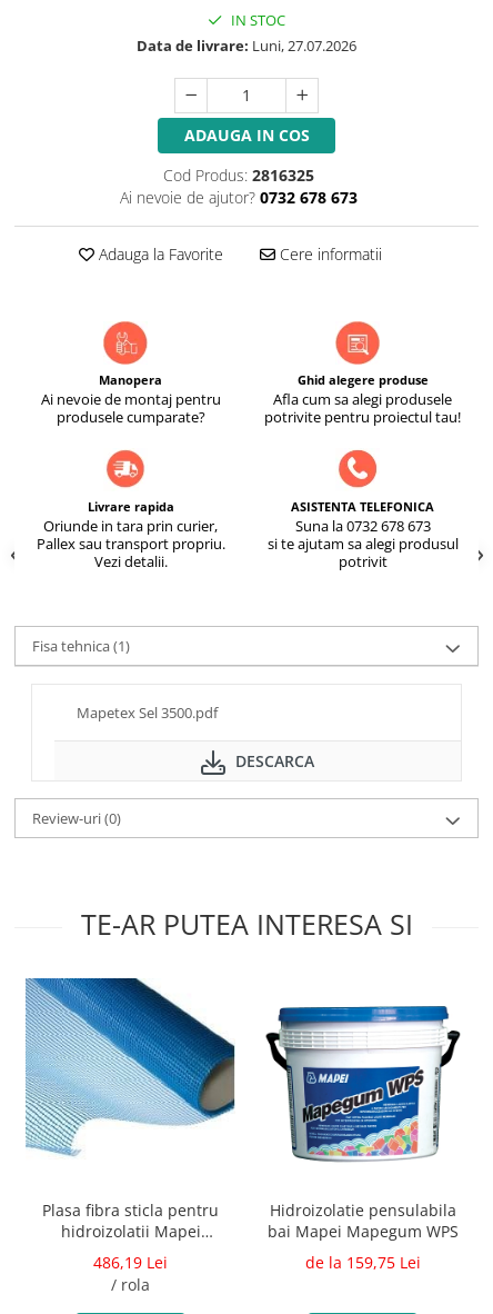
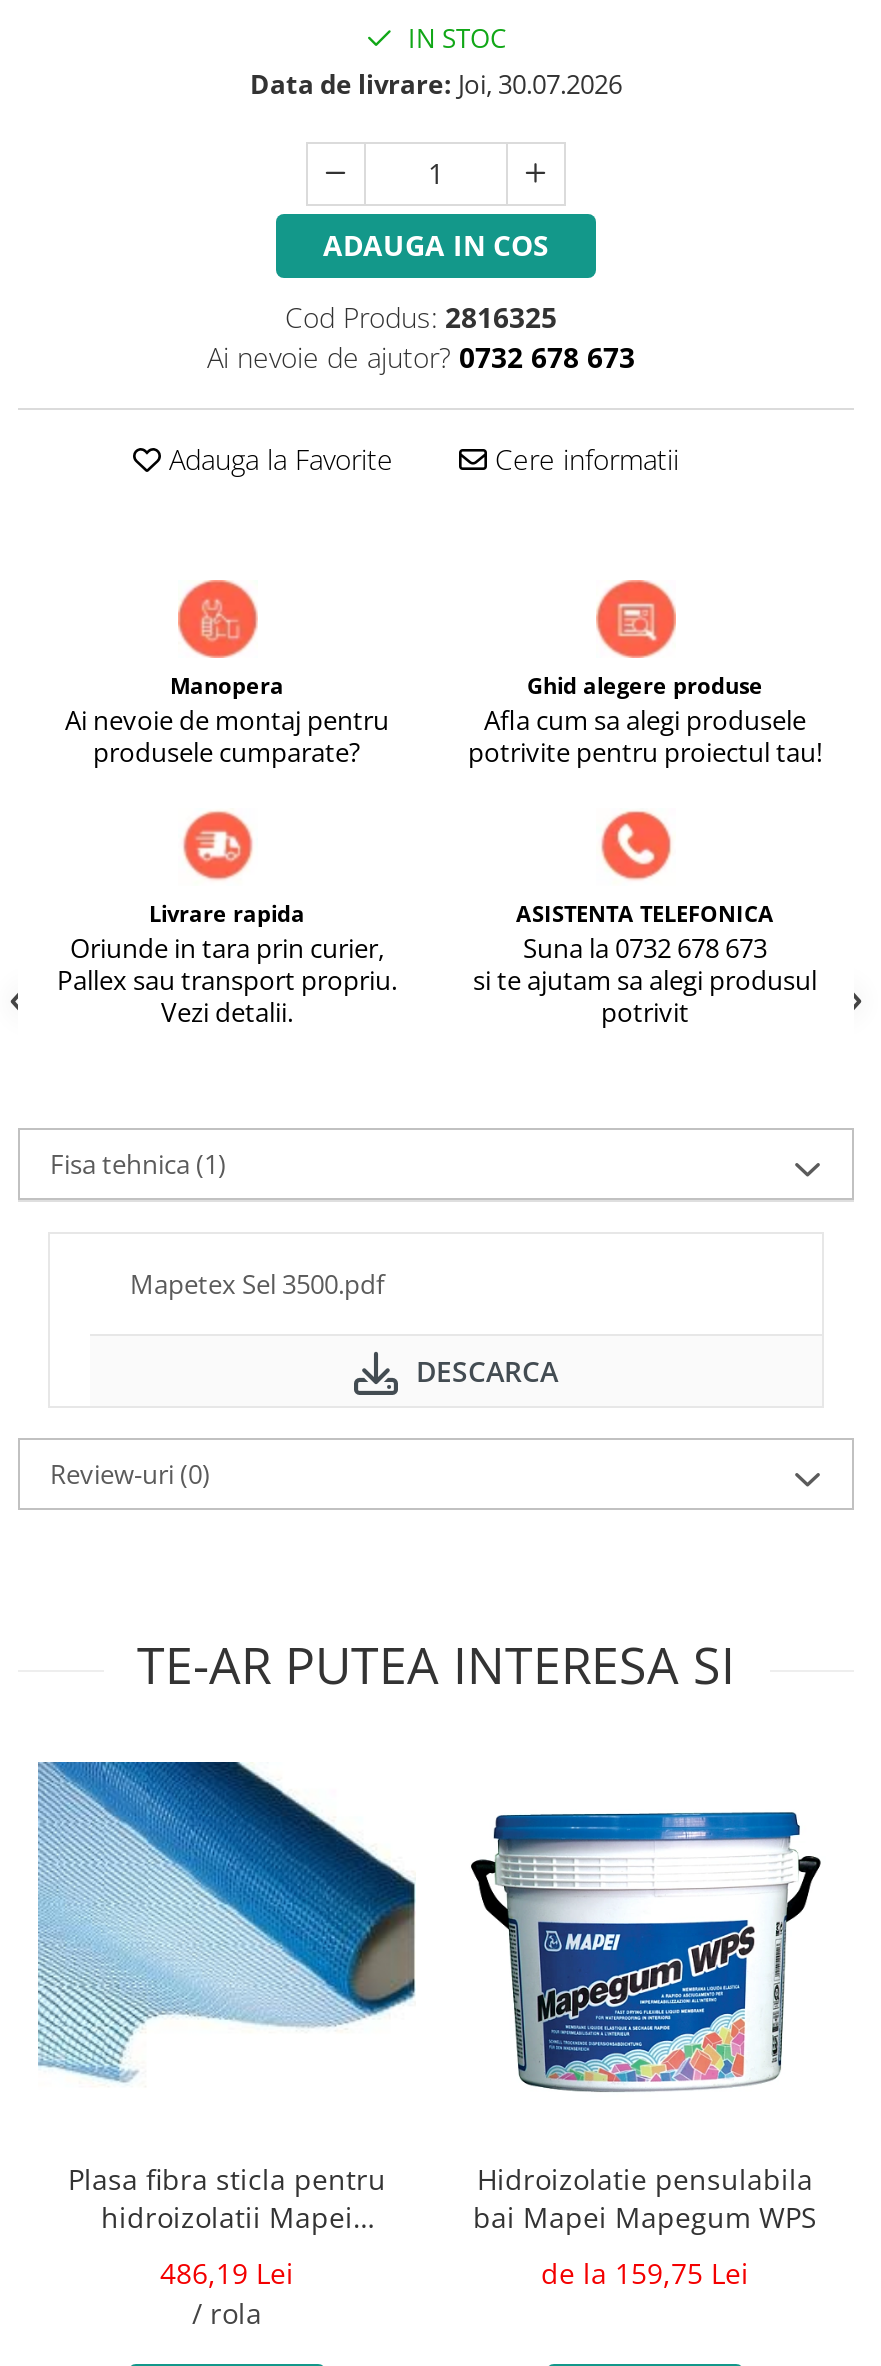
[137,36,356,56] Data de livrare: Luni, 27.07.2026 -> [250,66,622,102] Data de livrare: Joi, 30.07.2026

